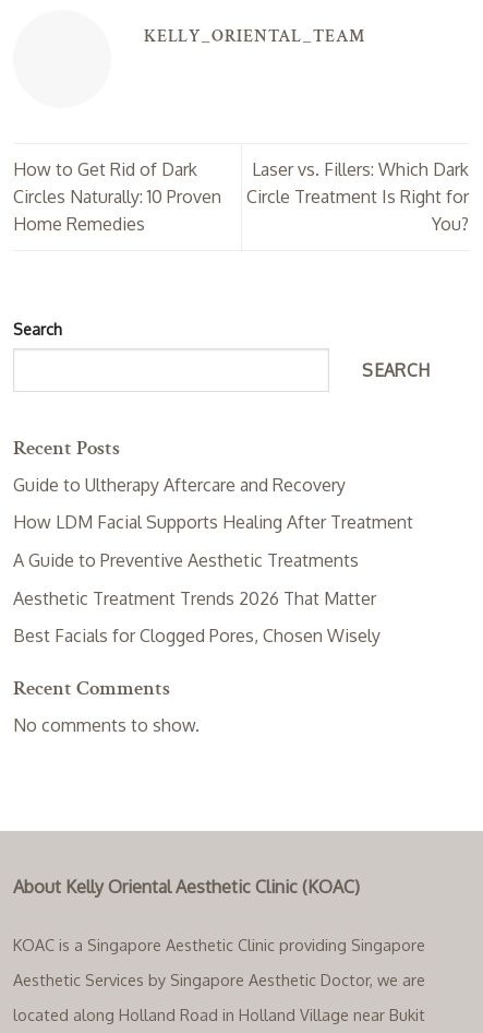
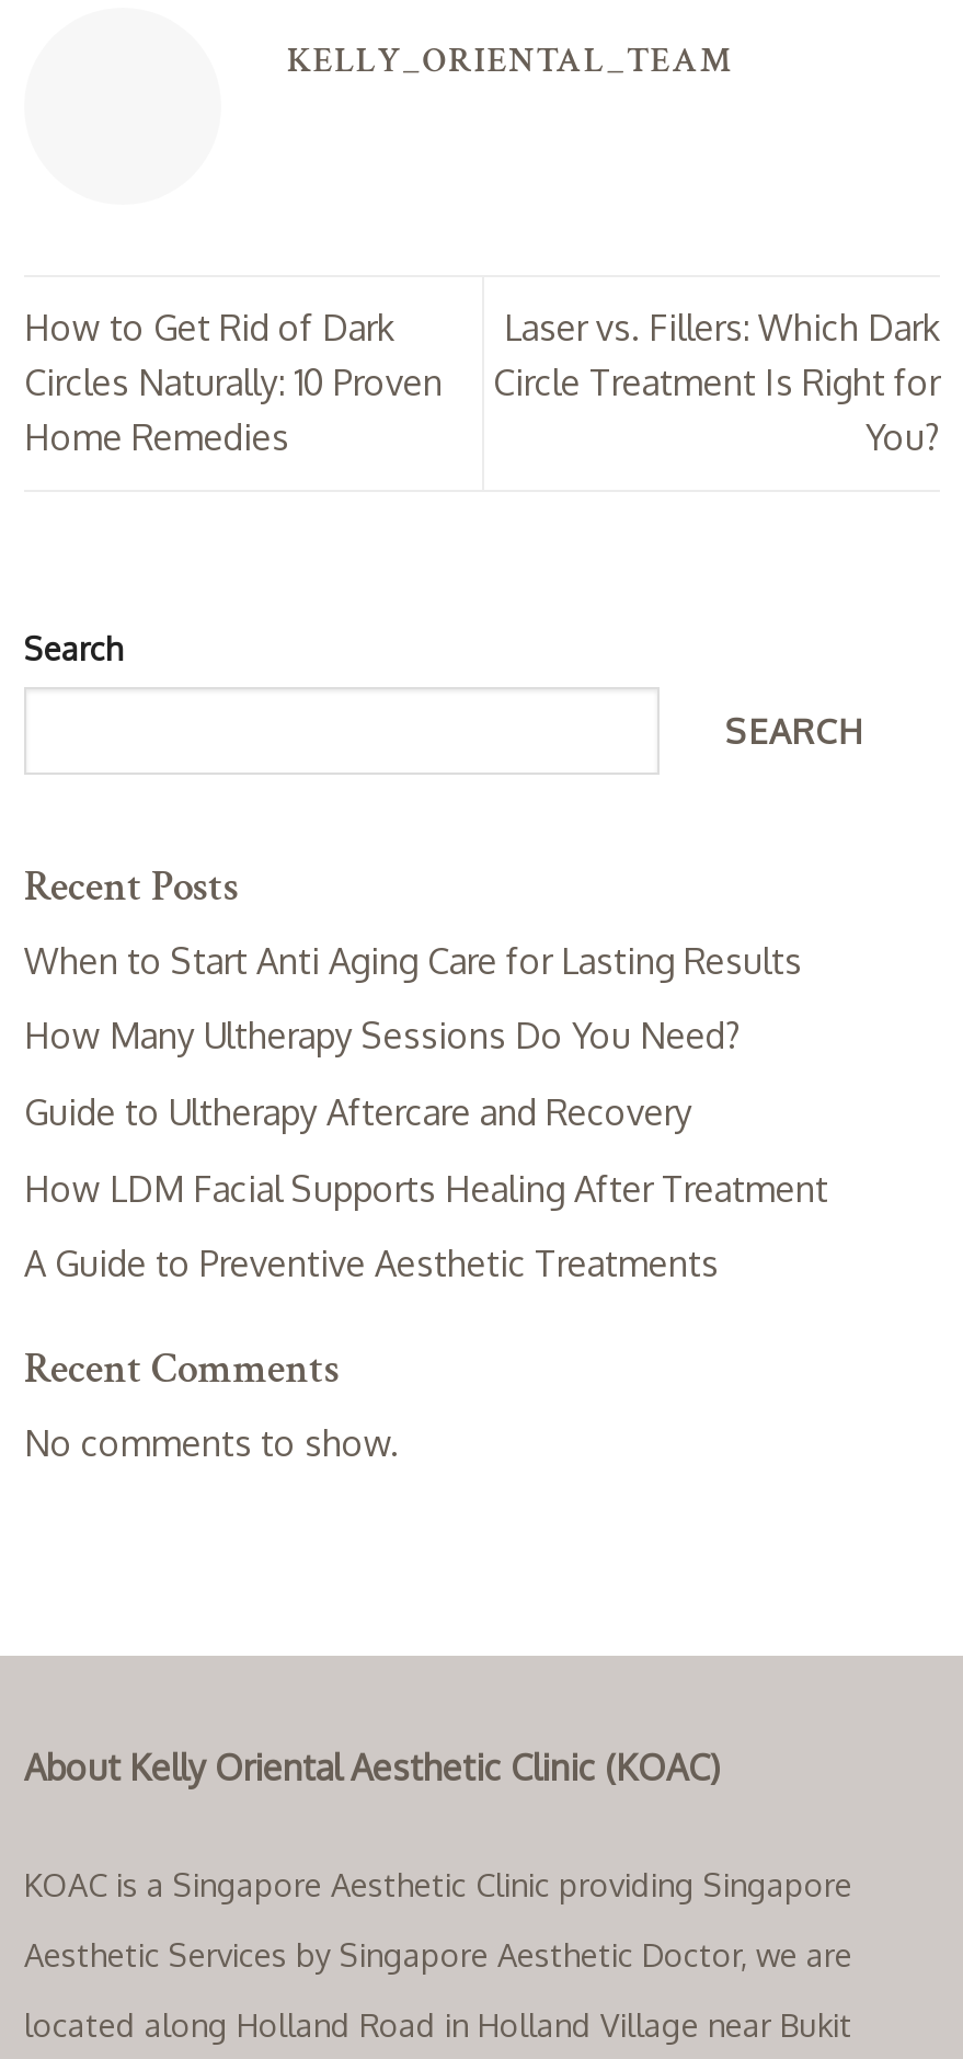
none -> [24,939,802,1059] When to Start Anti Aging Care for Lasting Results | How Many Ultherapy Sessions Do You Need?
moved [13,474,413,571] -> [24,1091,828,1286]: Guide to Ultherapy Aftercare and Recovery | How LDM Facial Supports Healing After Treatment | A Guide to Preventive Aesthetic Treatments
[13,587,381,647] Aesthetic Treatment Trends 2026 That Matter | Best Facials for Clogged Pores, Chosen Wisely -> none

